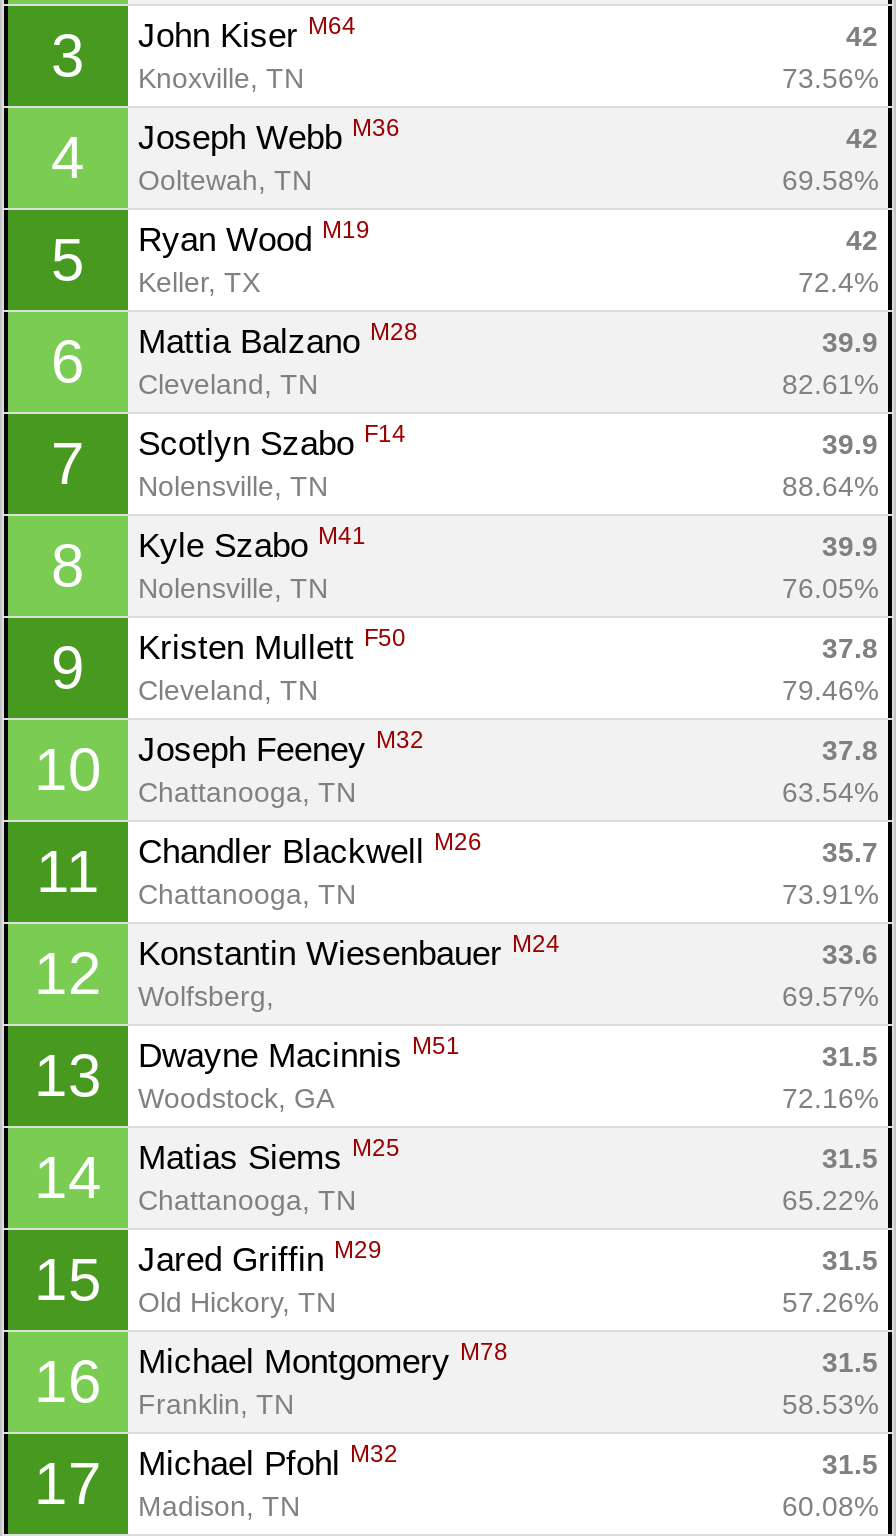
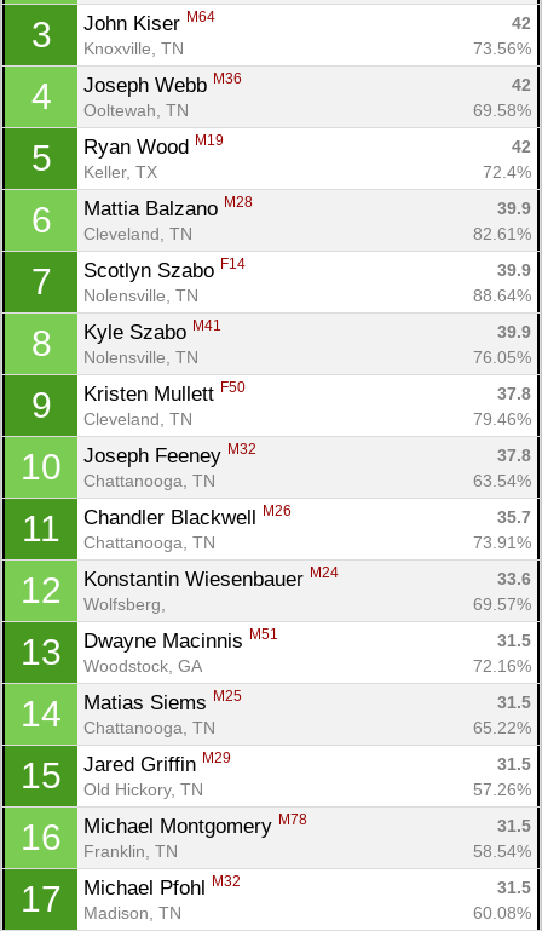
[782,1388,878,1420] 58.53% -> [473,841,531,861] 58.54%

